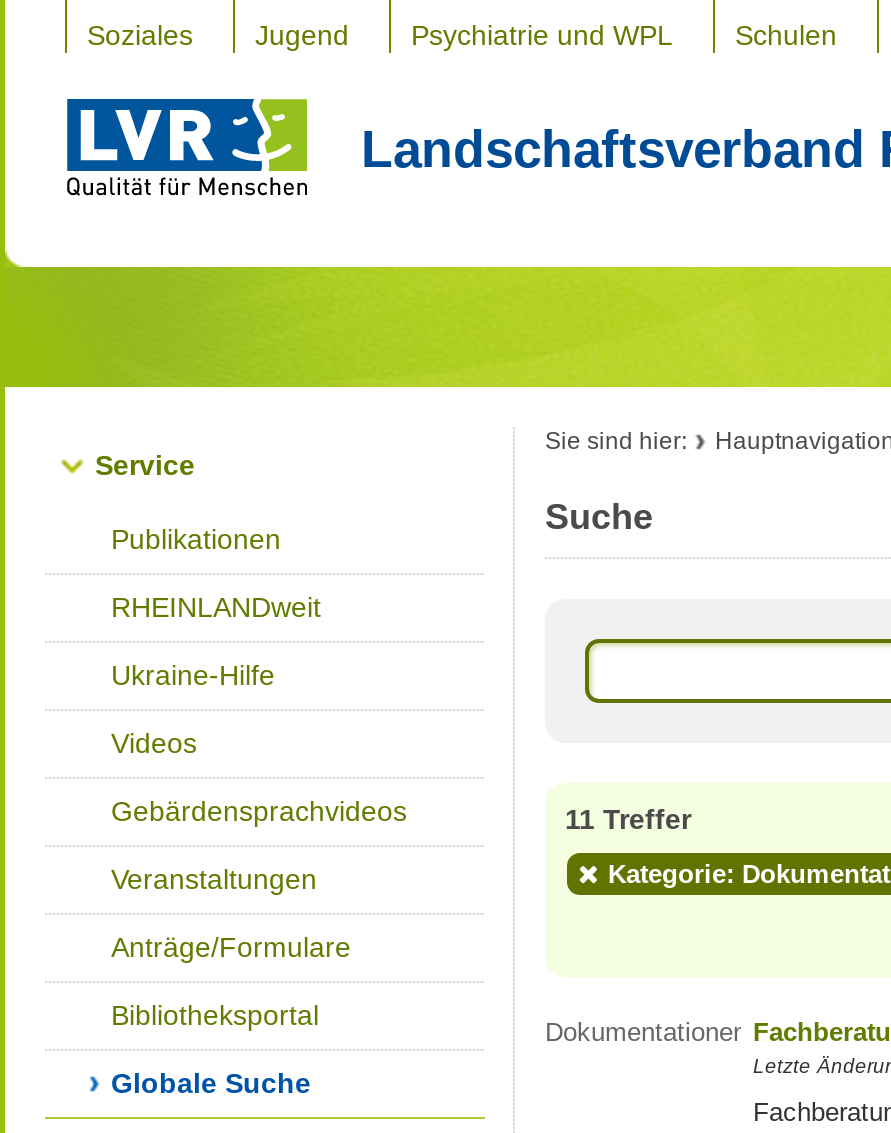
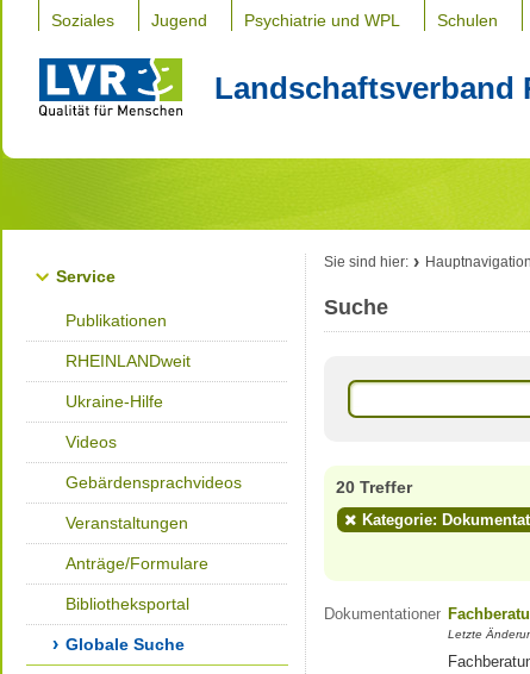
[565,803,691,835] 11 Treffer -> [336,478,412,497] 20 Treffer

